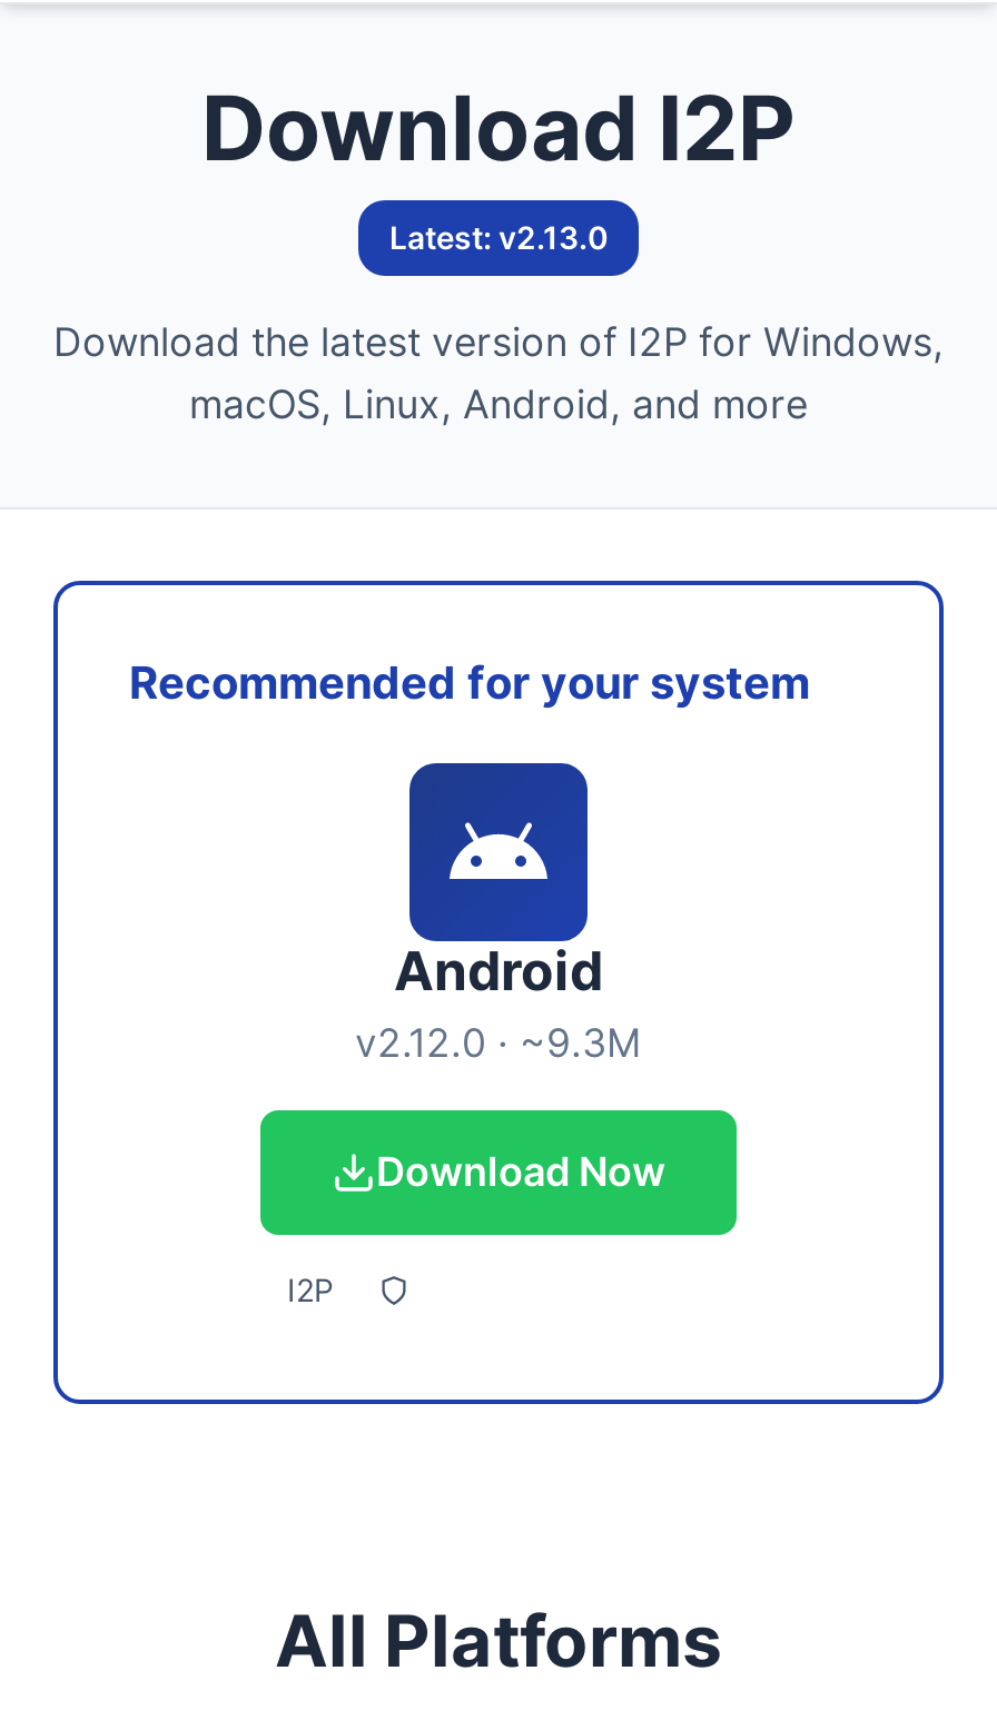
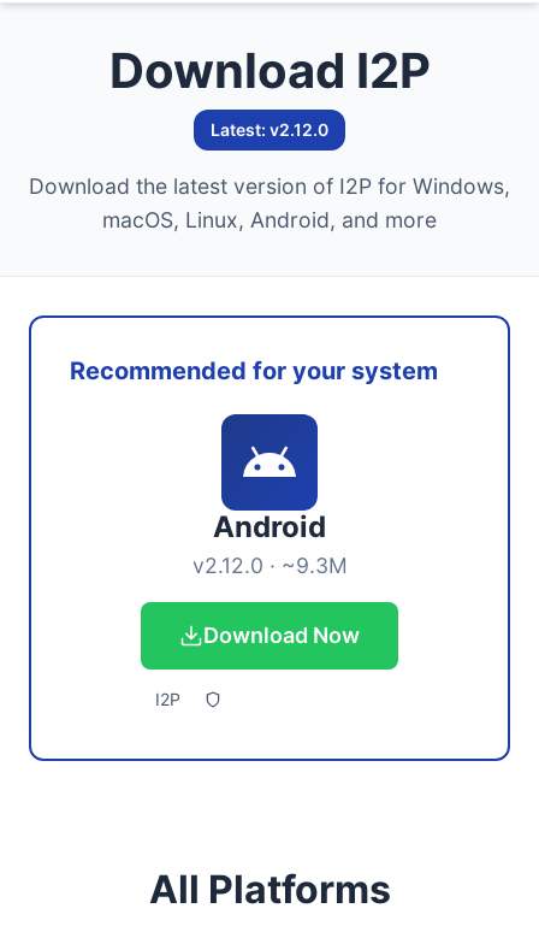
[389,218,608,256] Latest: v2.13.0 -> [211,119,328,140] Latest: v2.12.0

